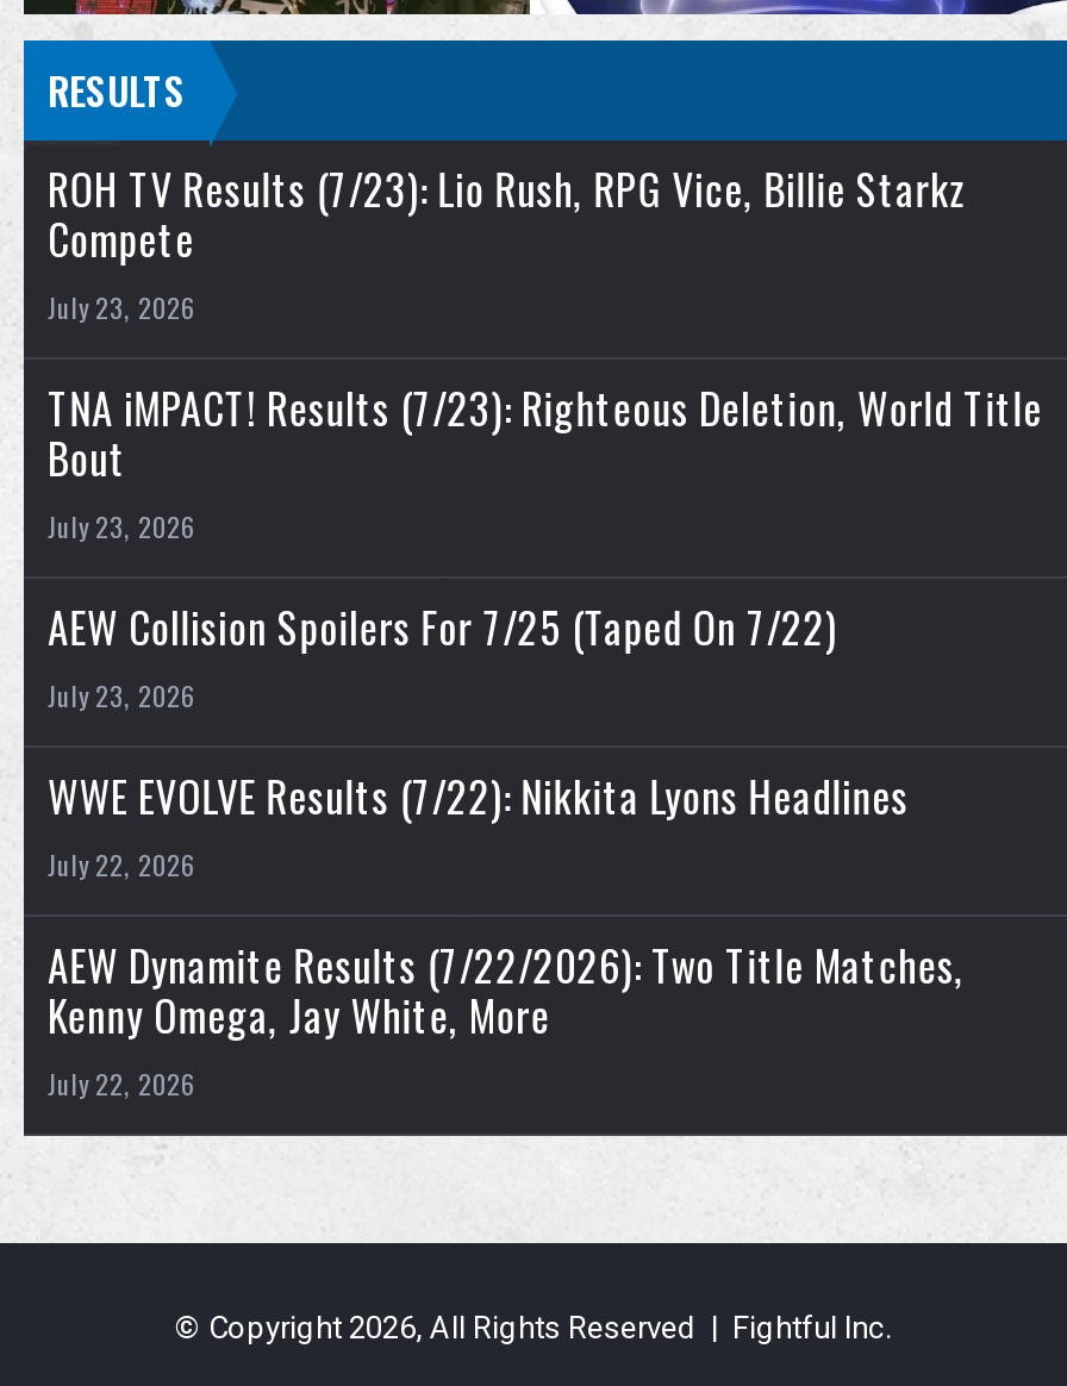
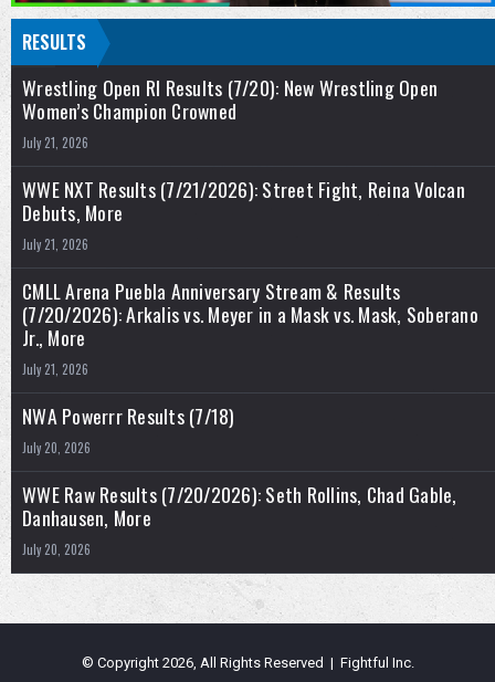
[48,158,967,327] ROH TV Results (7/23): Lio Rush, RPG Vice, Billie Starkz | Compete | July 23, 2026 -> [22,73,438,152] Wrestling Open RI Results (7/20): New Wrestling Open | Women’s Champion Crowned | July 21, 2026
[48,377,1043,546] TNA iMPACT! Results (7/23): Righteous Deletion, World Title | Bout | July 23, 2026 -> [22,175,465,253] WWE NXT Results (7/21/2026): Street Fight, Reina Volcan | Debuts, More | July 21, 2026
[48,596,838,715] AEW Collision Spoilers For 7/25 (Taped On 7/22) | July 23, 2026 -> [22,277,478,378] CMLL Arena Puebla Anniversary Stream & Results | (7/20/2026): Arkalis vs. Meyer in a Mask vs. Mask, Soberano | Jr., More | July 21, 2026
[48,765,909,884] WWE EVOLVE Results (7/22): Nikkita Lyons Headlines | July 22, 2026 -> [22,402,235,457] NWA Powerrr Results (7/18) | July 20, 2026
[48,934,965,1103] AEW Dynamite Results (7/22/2026): Two Title Matches, | Kenny Omega, Jay White, More | July 22, 2026 -> [22,480,457,559] WWE Raw Results (7/20/2026): Seth Rollins, Chad Gable, | Danhausen, More | July 20, 2026

